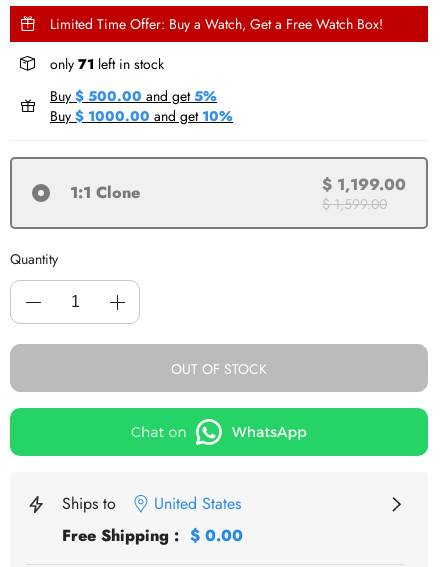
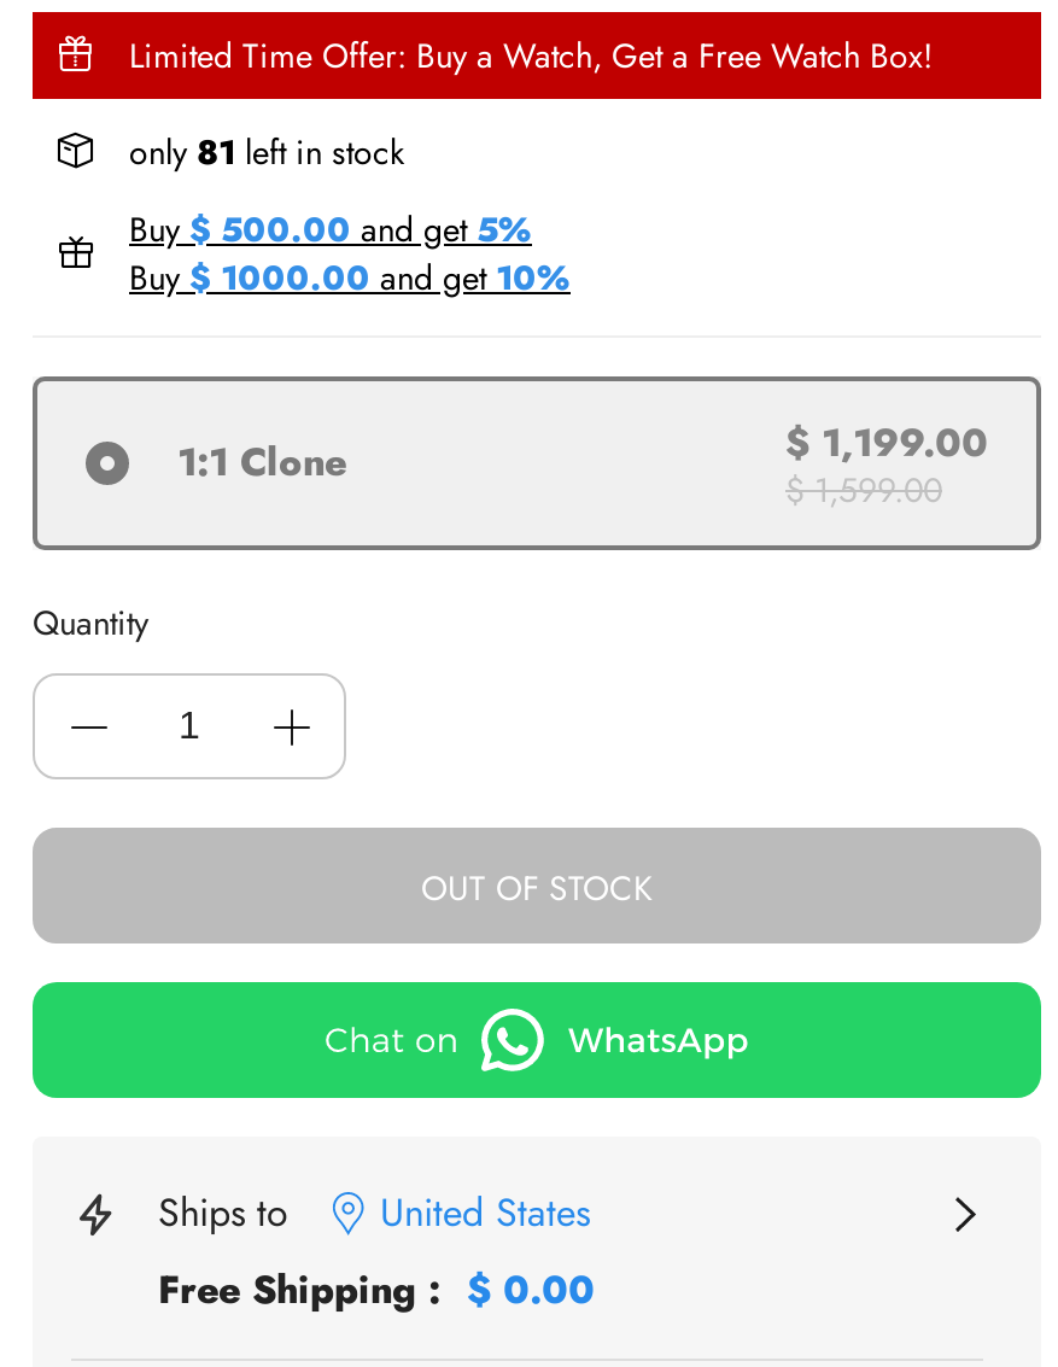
[50,54,164,74] only 71 left in stock -> [129,128,404,176] only 81 left in stock

